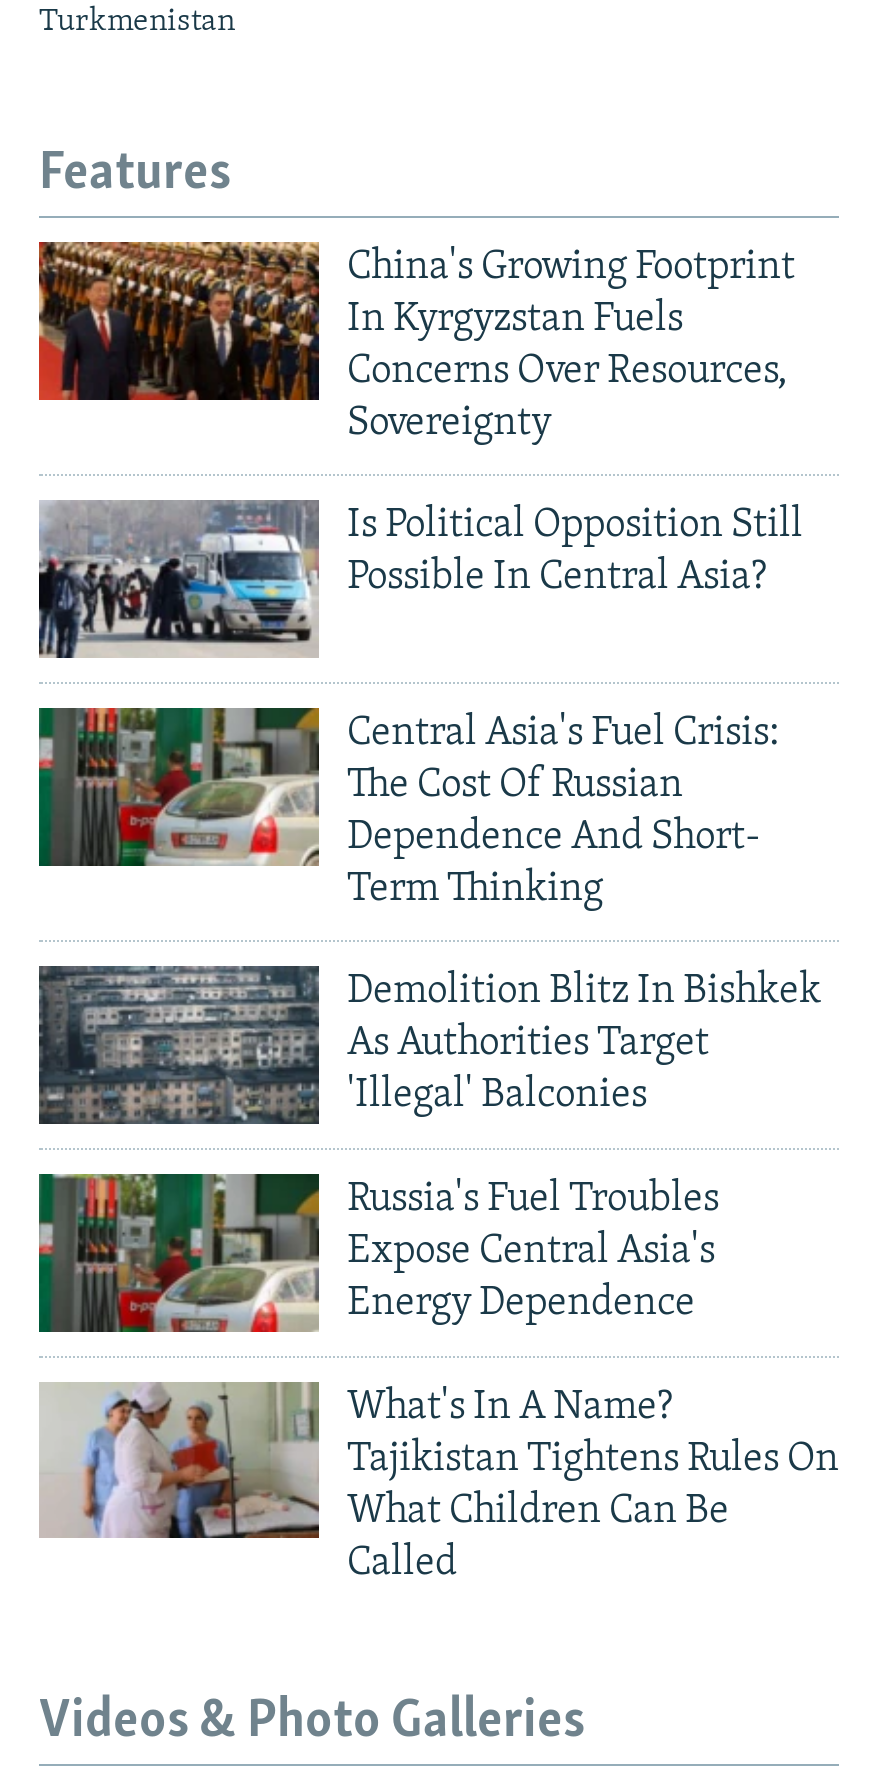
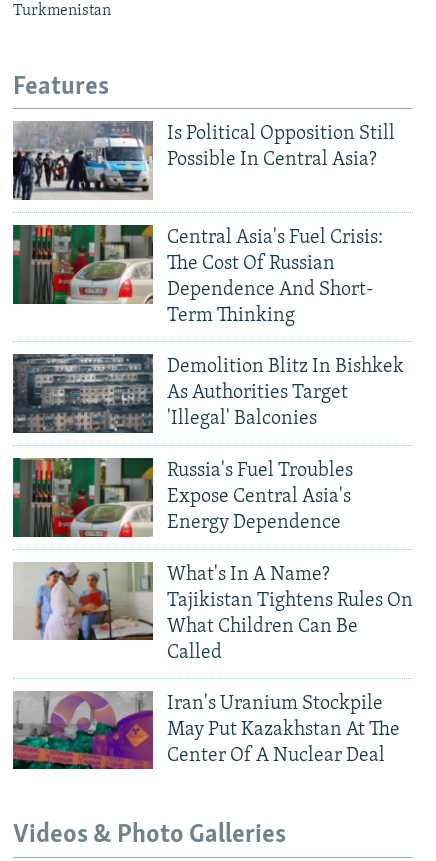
[37,240,795,445] [image] | China's Growing Footprint | In Kyrgyzstan Fuels | Concerns Over Resources, | Sovereignty -> none
moved [35,498,839,1583] -> [11,120,413,663]: [image] | Is Political Opposition Still | Possible In Central Asia? | ... | What Children Can Be | Called
none -> [12,690,400,770] [image] | Iran's Uranium Stockpile | May Put Kazakhstan At The | Center Of A Nuclear Deal

